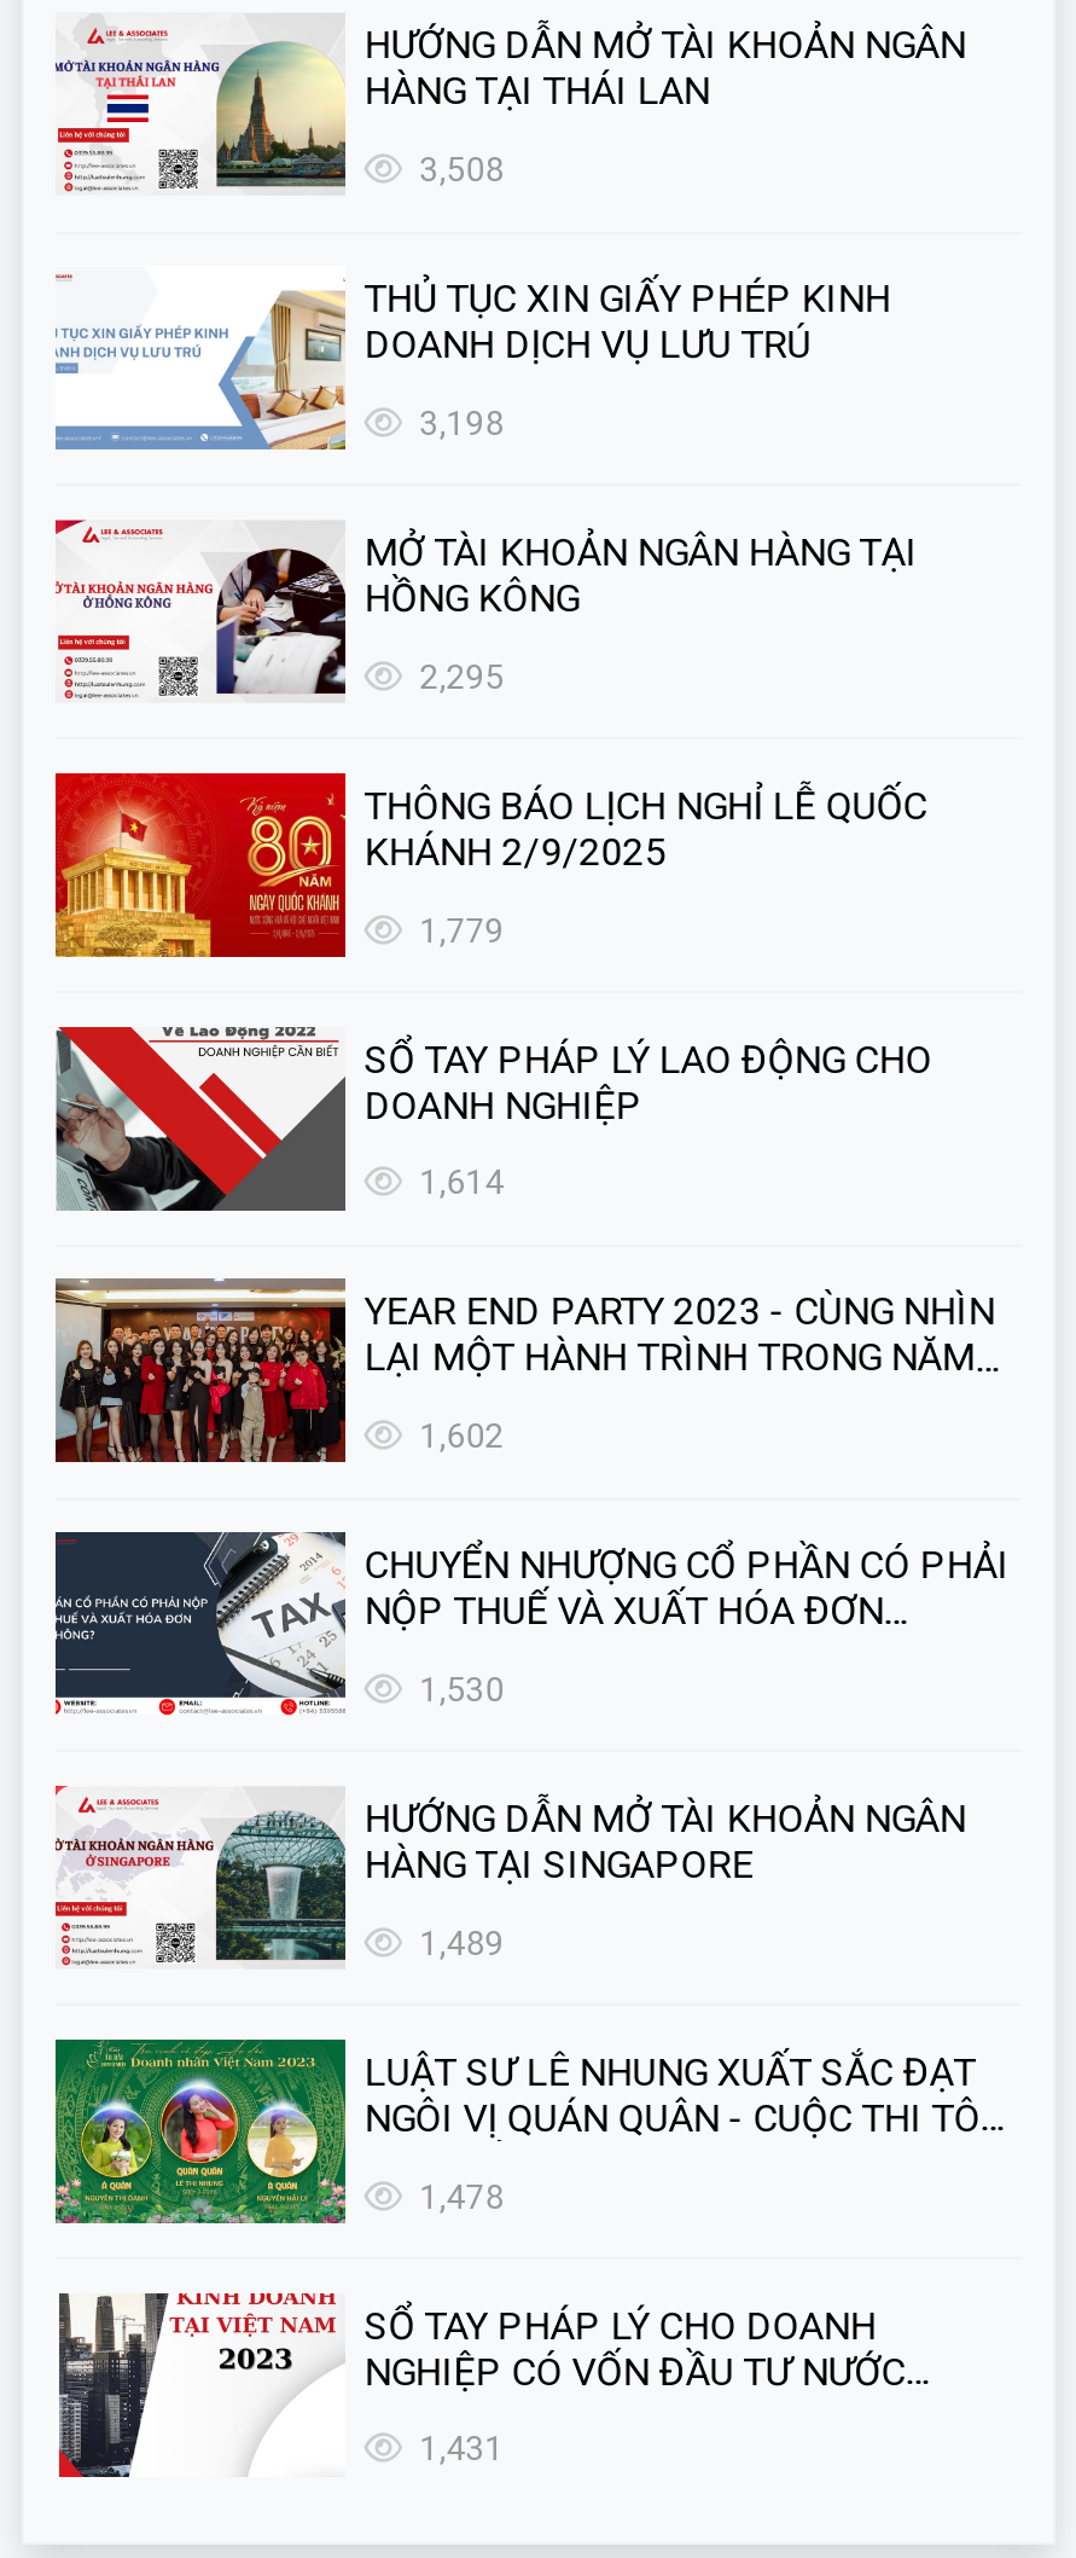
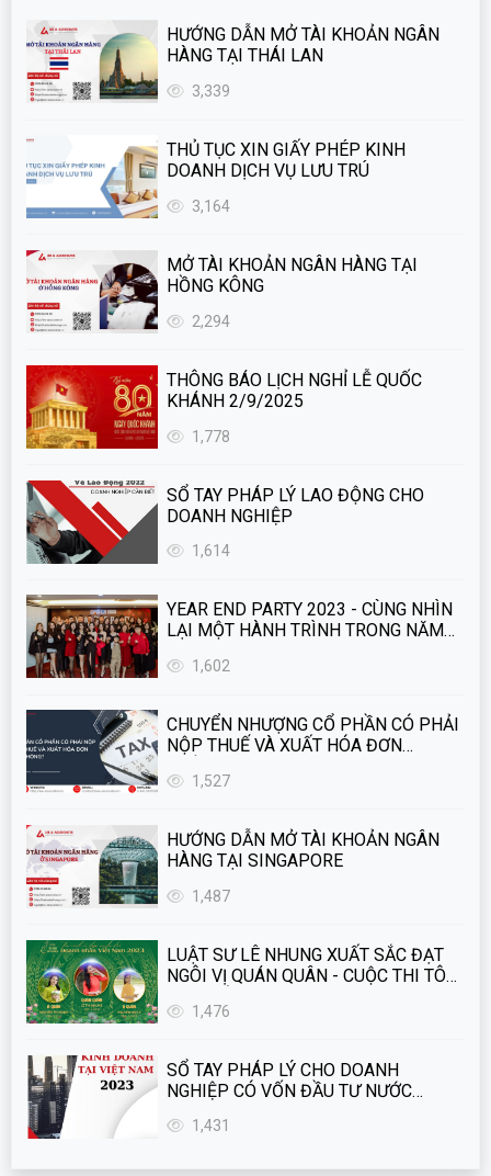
[413,151,504,189] 3,508 -> [188,83,230,100] 3,339
[413,404,504,442] 3,198 -> [188,198,230,215] 3,164
[413,657,504,696] 2,295 -> [188,312,230,330] 2,294
[413,910,504,949] 1,779 -> [188,427,230,445] 1,778
[413,1670,504,1709] 1,530 -> [188,772,230,790] 1,527
[413,1923,504,1962] 1,489 -> [188,887,230,905] 1,487
[413,2176,504,2215] 1,478 -> [188,1002,230,1020] 1,476

